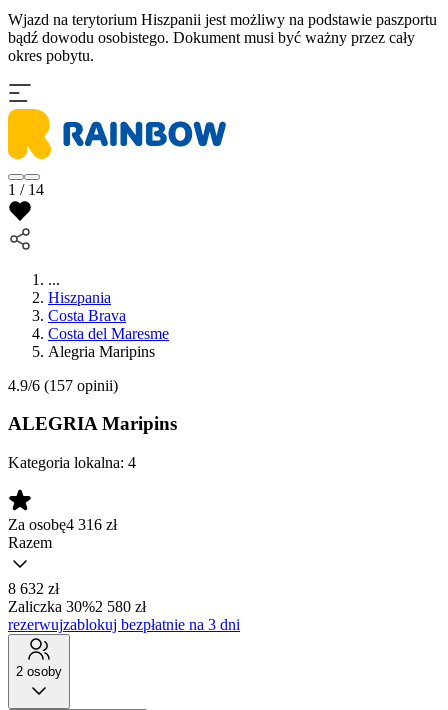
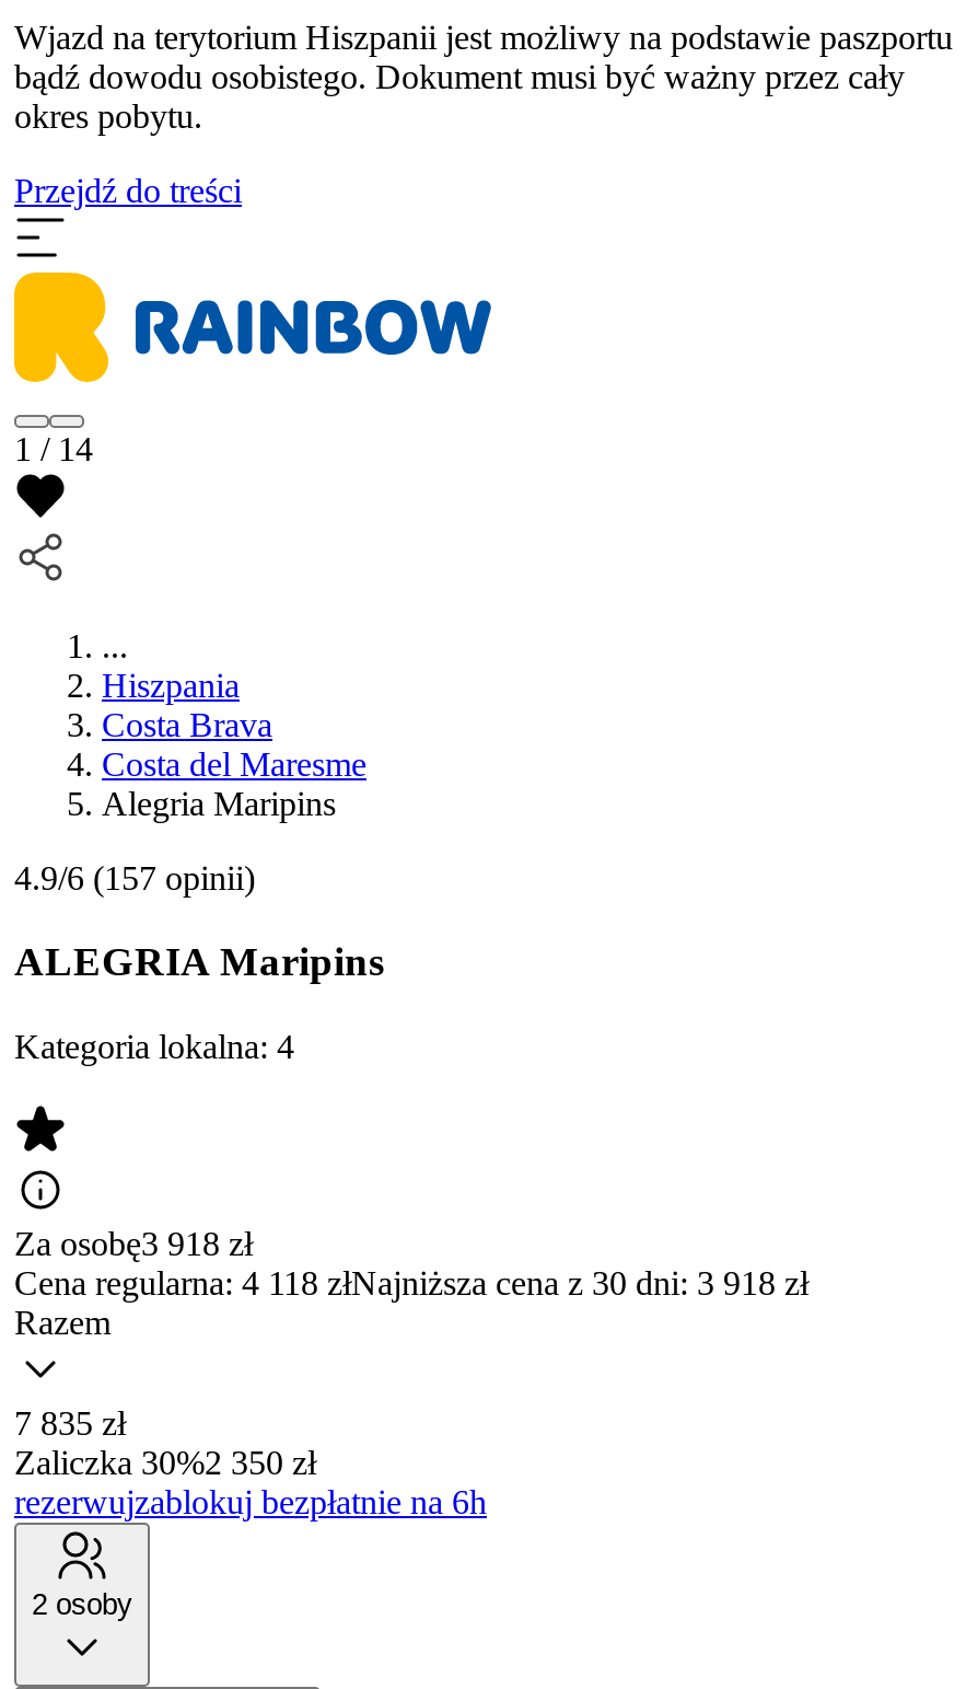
none -> [14,171,242,208] Przejdź do treści
[8,516,117,533] Za osobę4 316 zł -> [14,1225,808,1302] Za osobę3 918 zł | Cena regularna: 4 118 złNajniższa cena z 30 dni: 3 918 zł
[8,580,240,633] 8 632 zł | Zaliczka 30%2 580 zł | rezerwujzablokuj bezpłatnie na 3 dni -> [14,1405,487,1521] 7 835 zł | Zaliczka 30%2 350 zł | rezerwujzablokuj bezpłatnie na 6h

